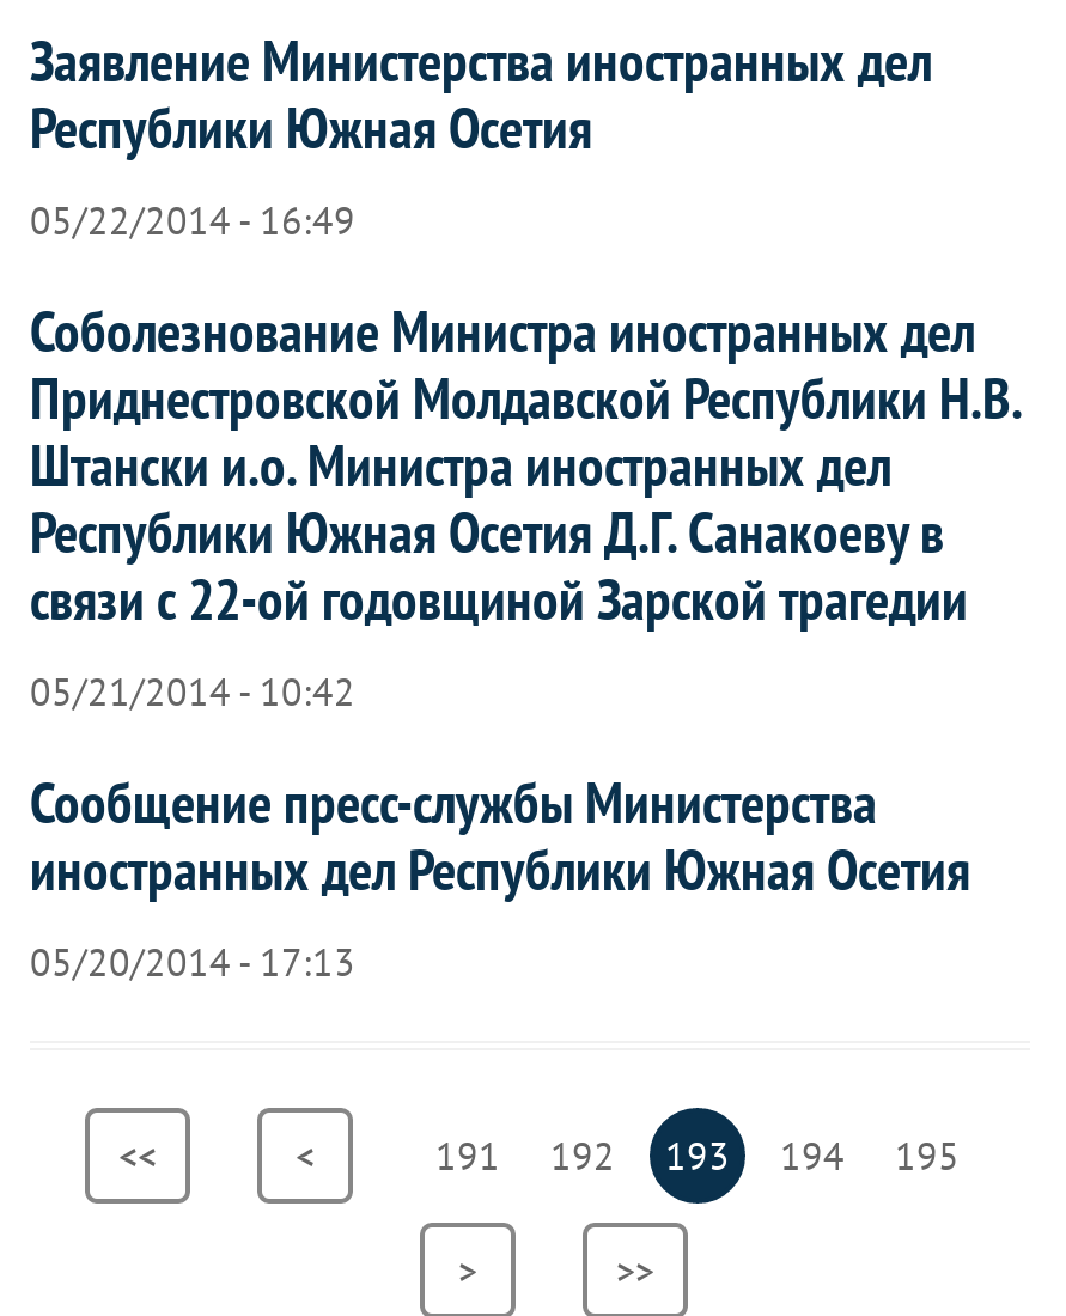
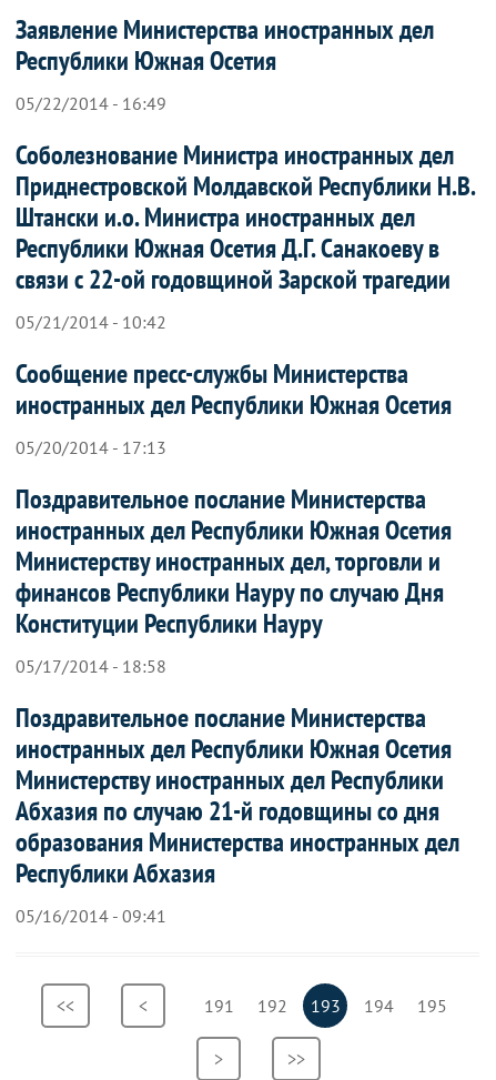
none -> [16,481,459,926] Поздравительное послание Министерства | иностранных дел Республики Южная Осетия | Министерству иностранных дел, торговли и | финансов Республики Науру по случаю Дня | Конституции Республики Науру | 05/17/2014 - 18:58 | Поздравительное послание Министерства | иностранных дел Республики Южная Осетия | Министерству иностранных дел Республики | Абхазия по случаю 21-й годовщины со дня | образования Министерства иностранных дел | Республики Абхазия | 05/16/2014 - 09:41

